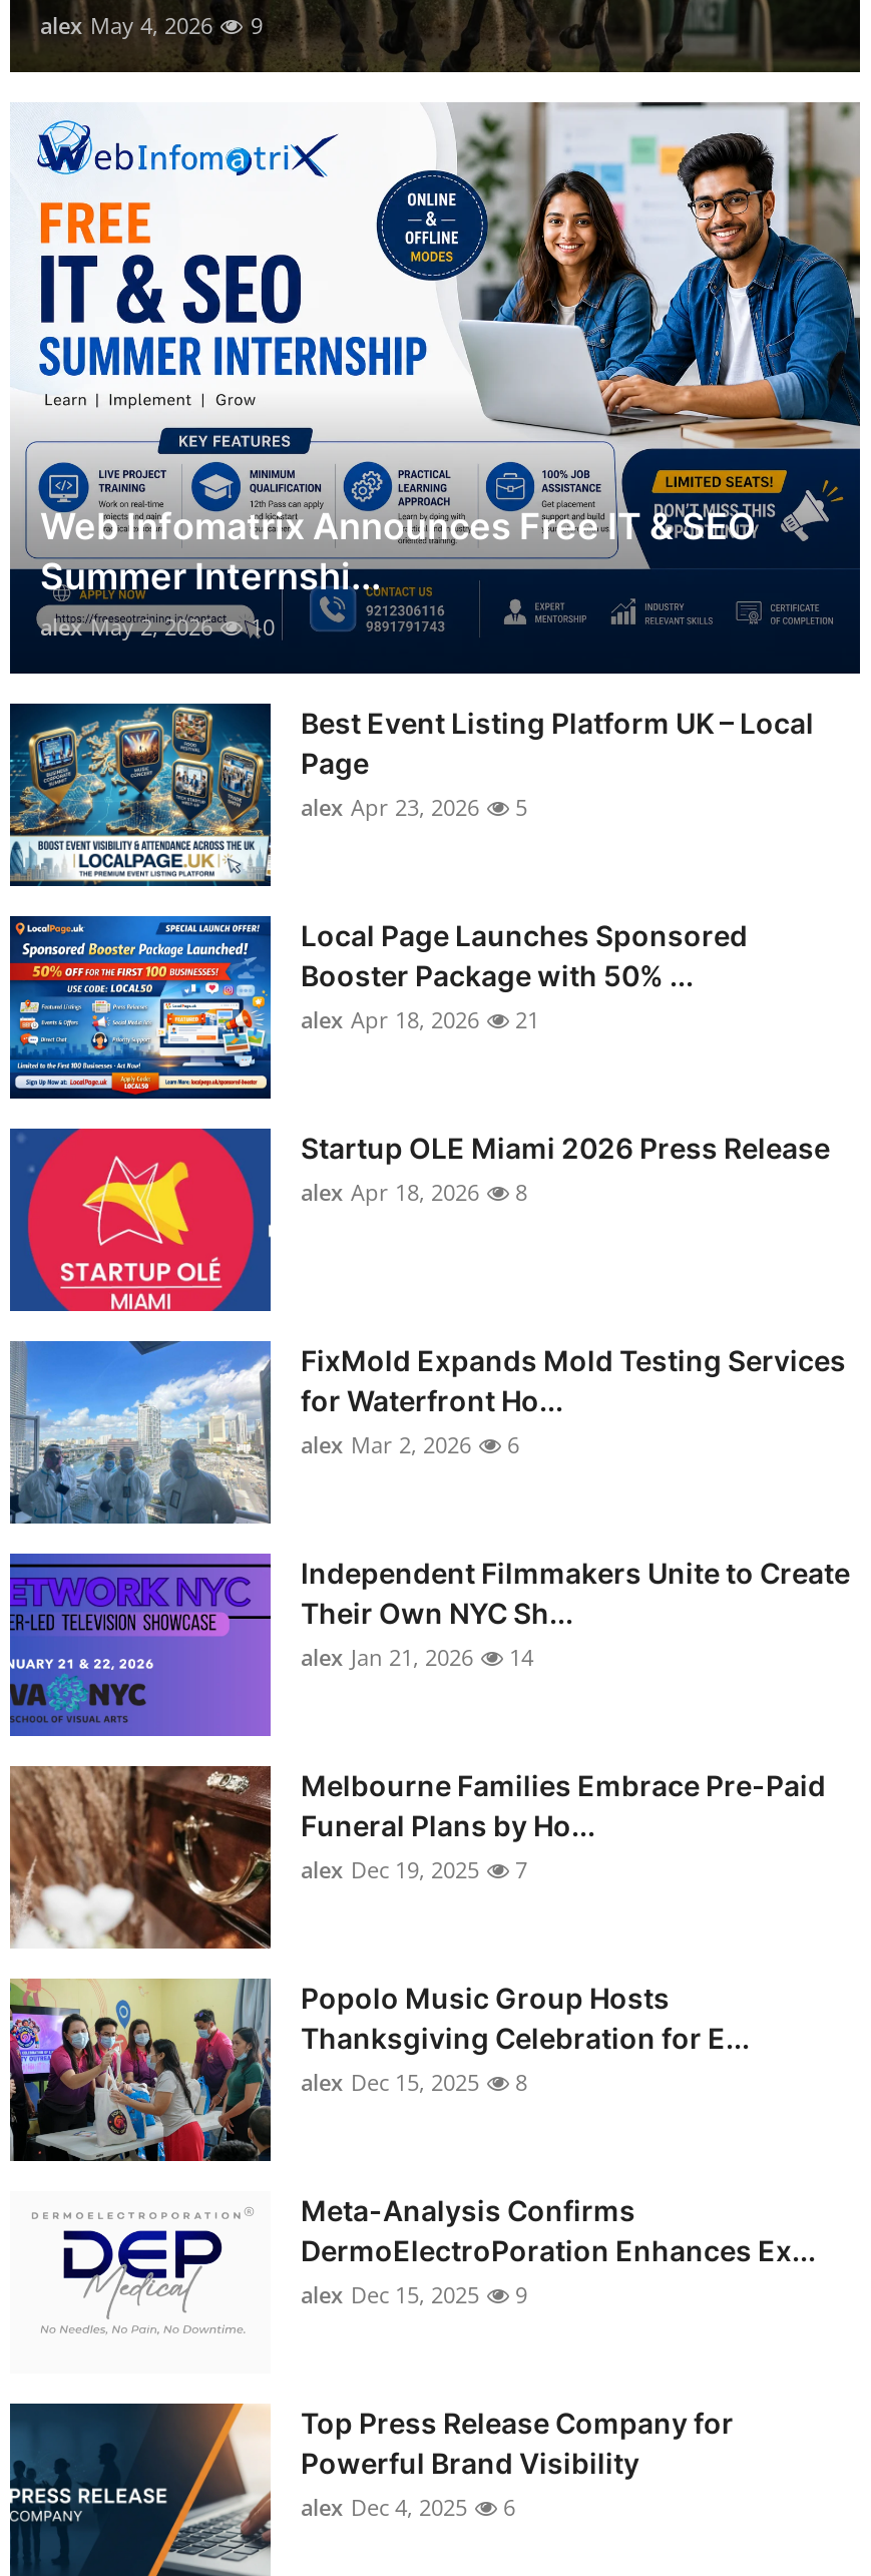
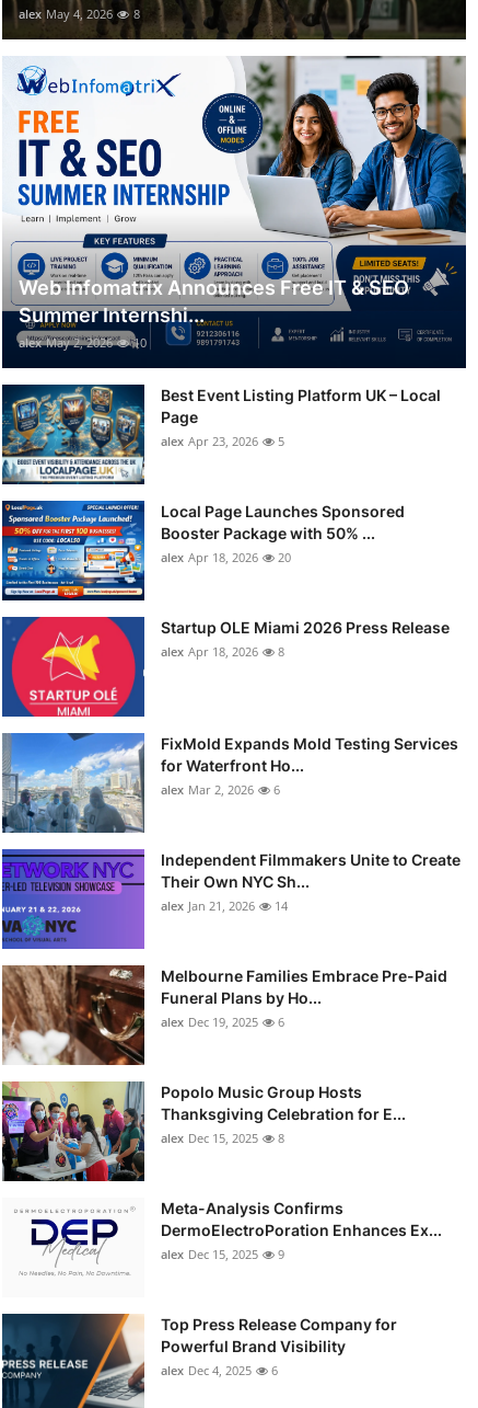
[40,9,263,39] alex May 4, 2026 9 -> [19,5,140,21] alex May 4, 2026 8
[301,1003,539,1033] alex Apr 18, 2026 21 -> [161,548,291,565] alex Apr 18, 2026 20
[301,1853,527,1883] alex Dec 19, 2025 7 -> [161,1013,284,1029] alex Dec 19, 2025 6

